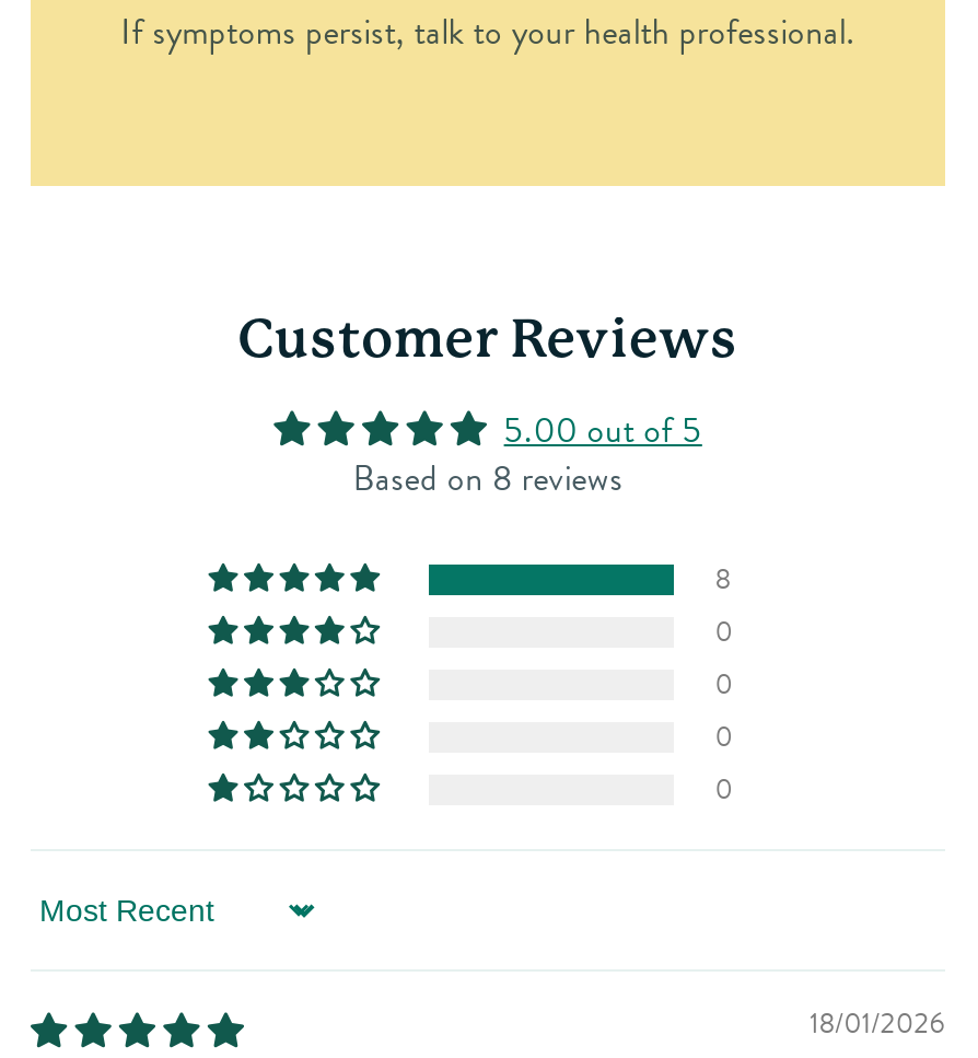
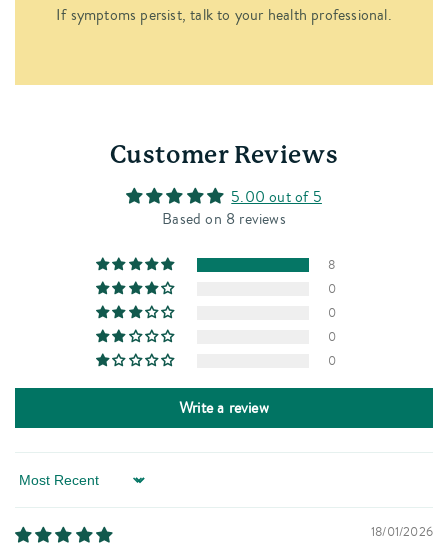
none -> [179,397,269,419] Write a review

